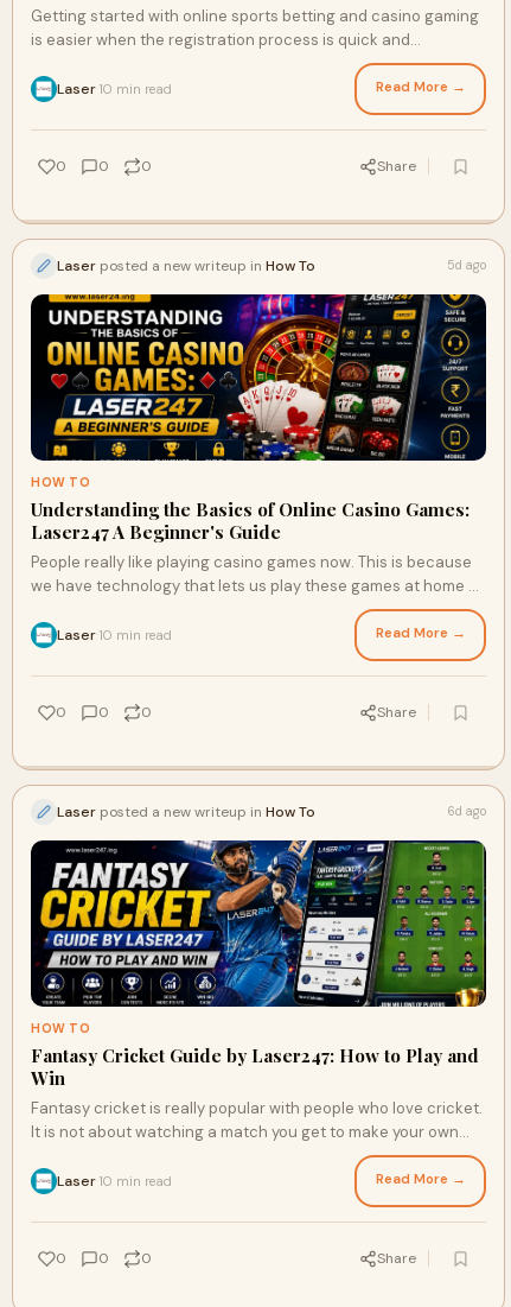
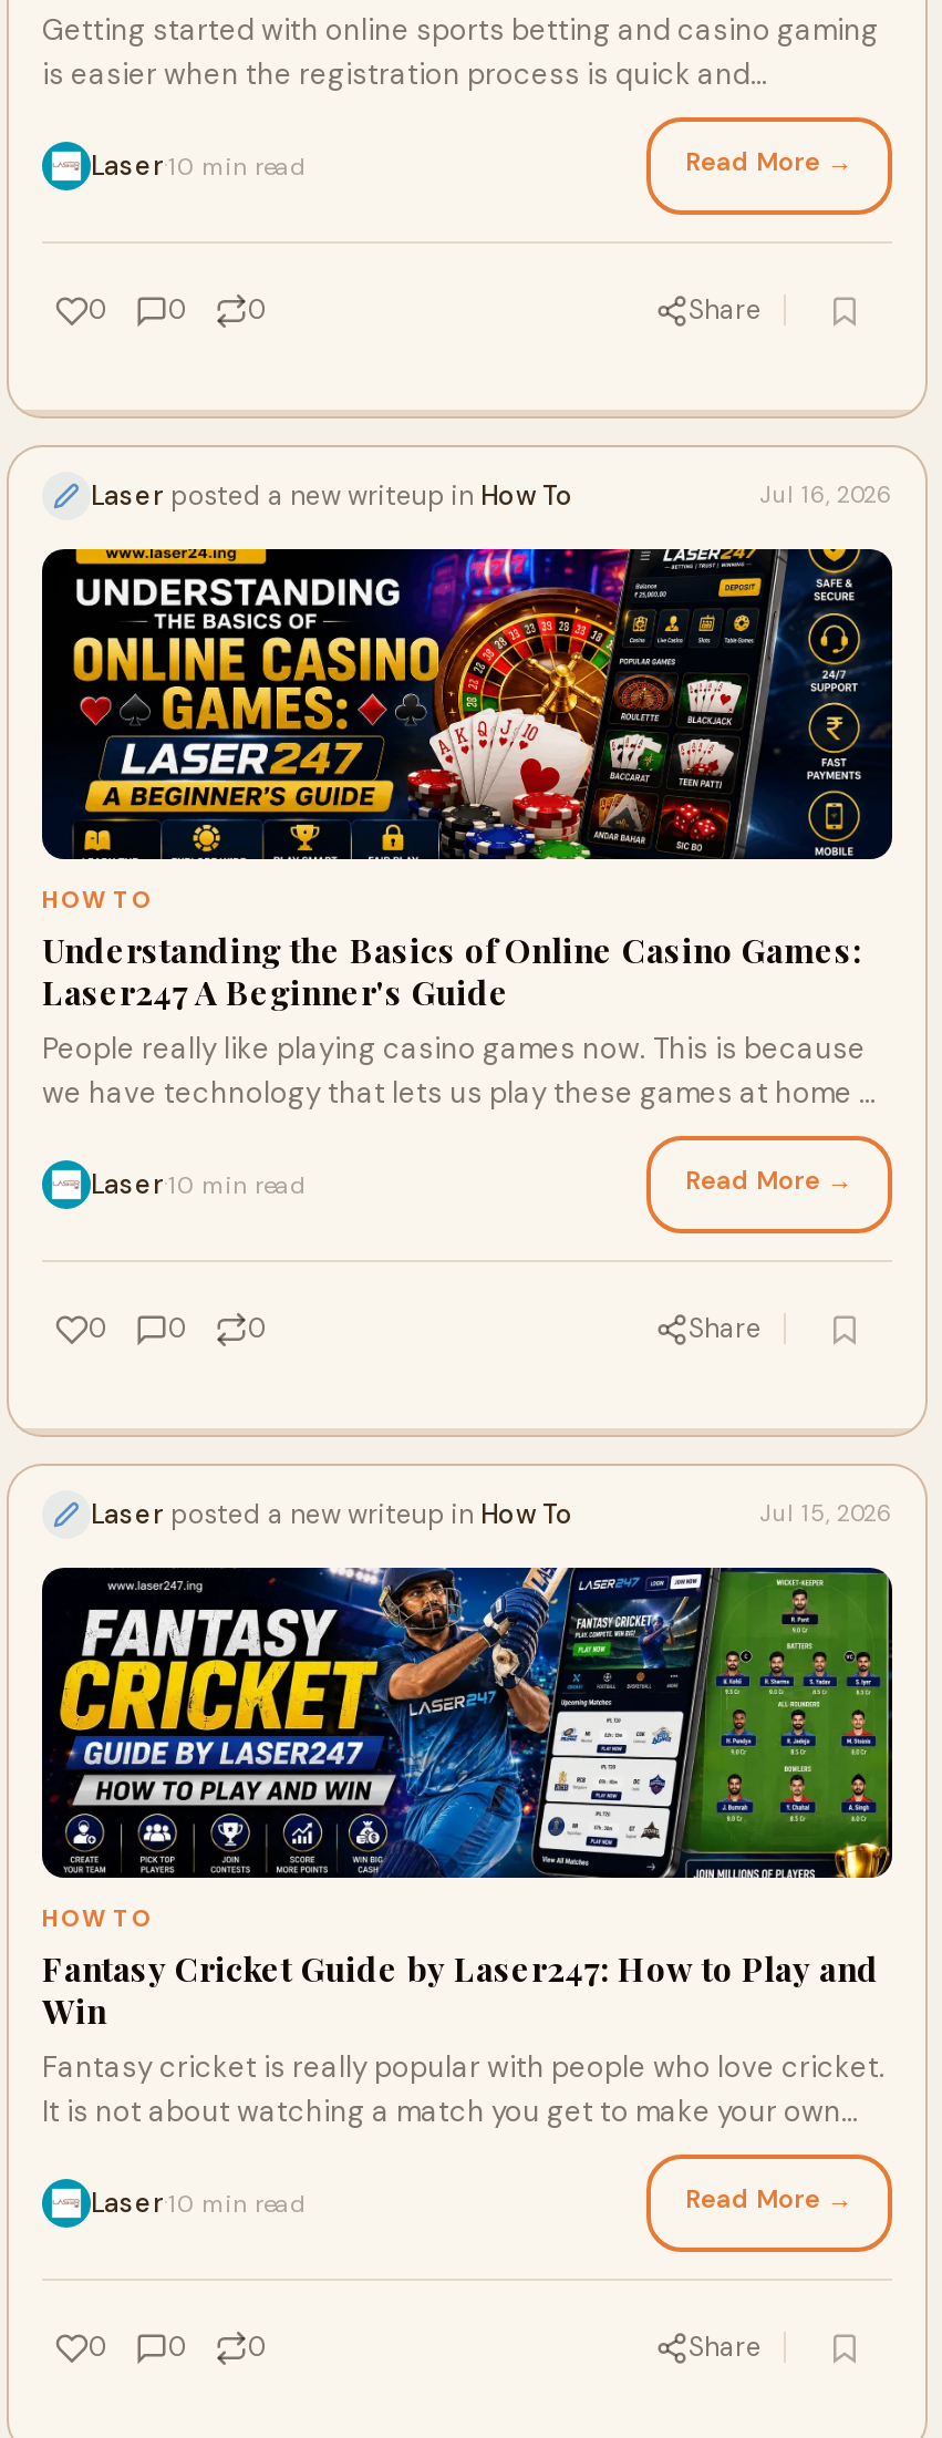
[447,258,486,273] 5d ago -> [759,481,892,509] Jul 16, 2026
[447,804,486,819] 6d ago -> [759,1499,892,1528] Jul 15, 2026

